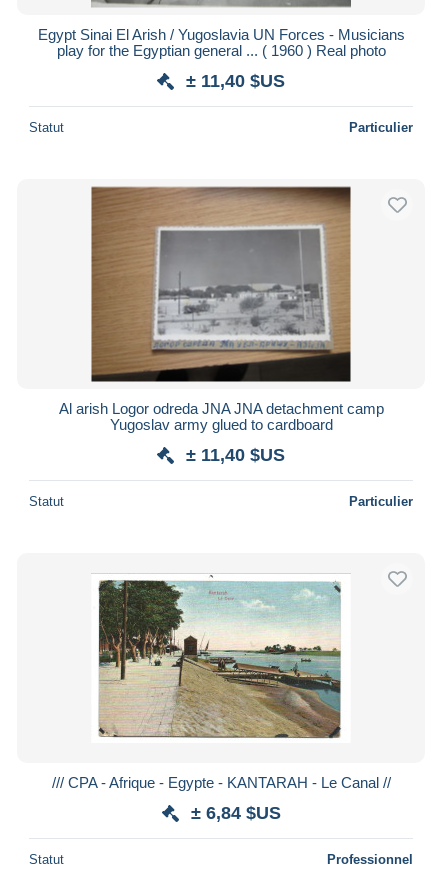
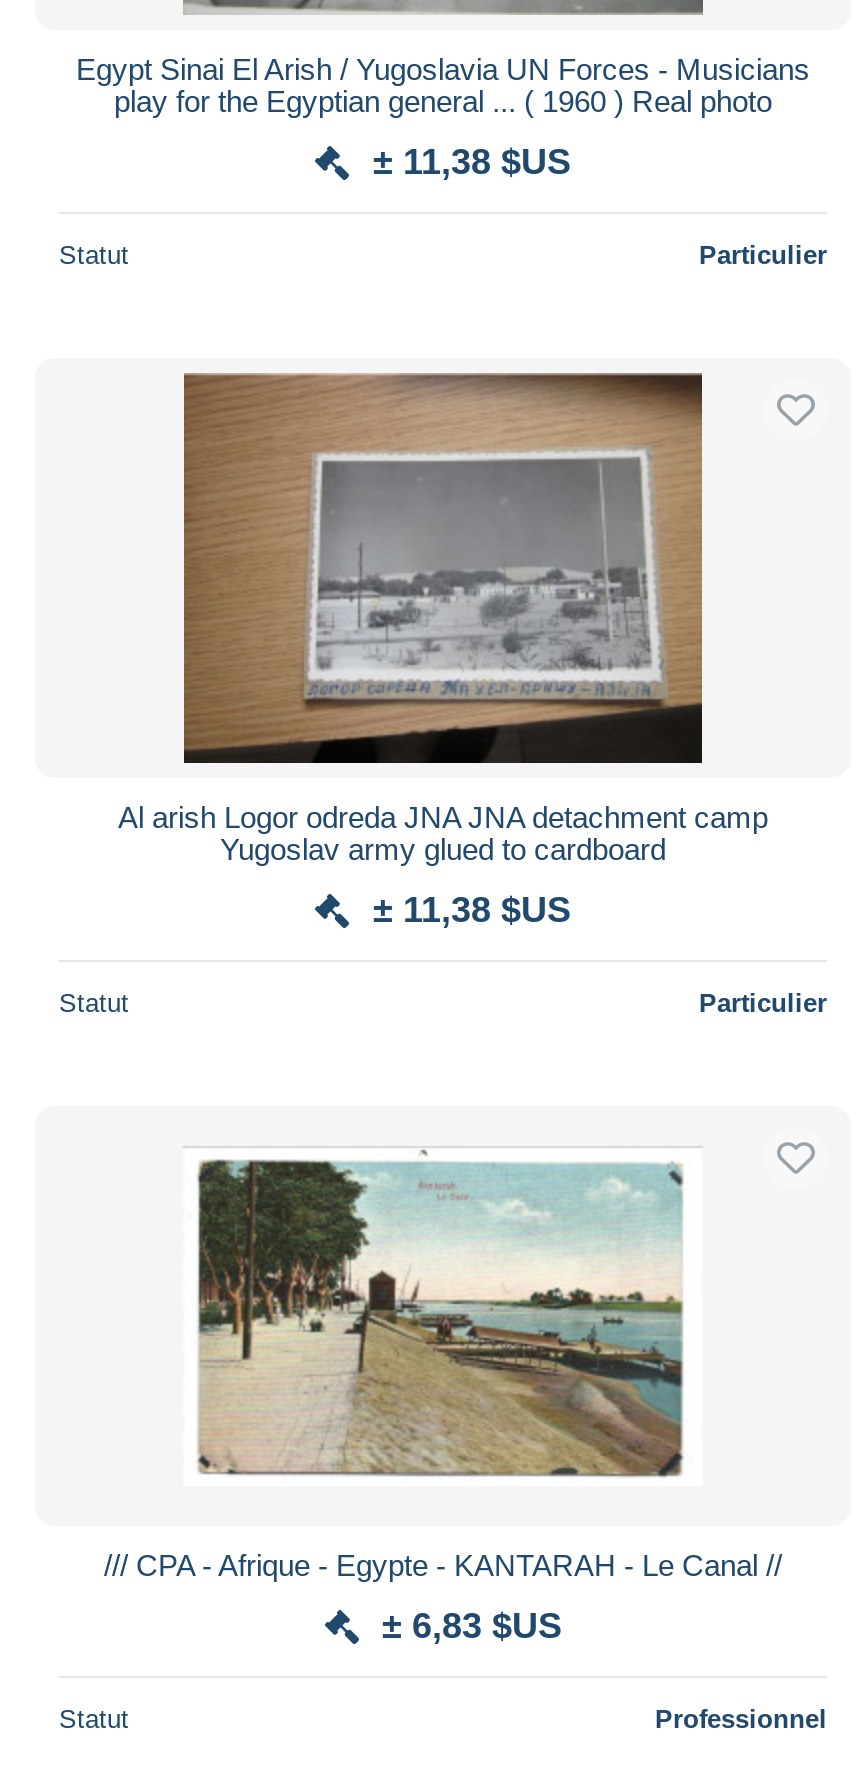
[186,71,285,91] ± 11,40 $US -> [373,142,571,182] ± 11,38 $US
[186,445,285,465] ± 11,40 $US -> [373,890,571,930] ± 11,38 $US
[190,803,280,823] ± 6,84 $US -> [382,1606,562,1646] ± 6,83 $US

